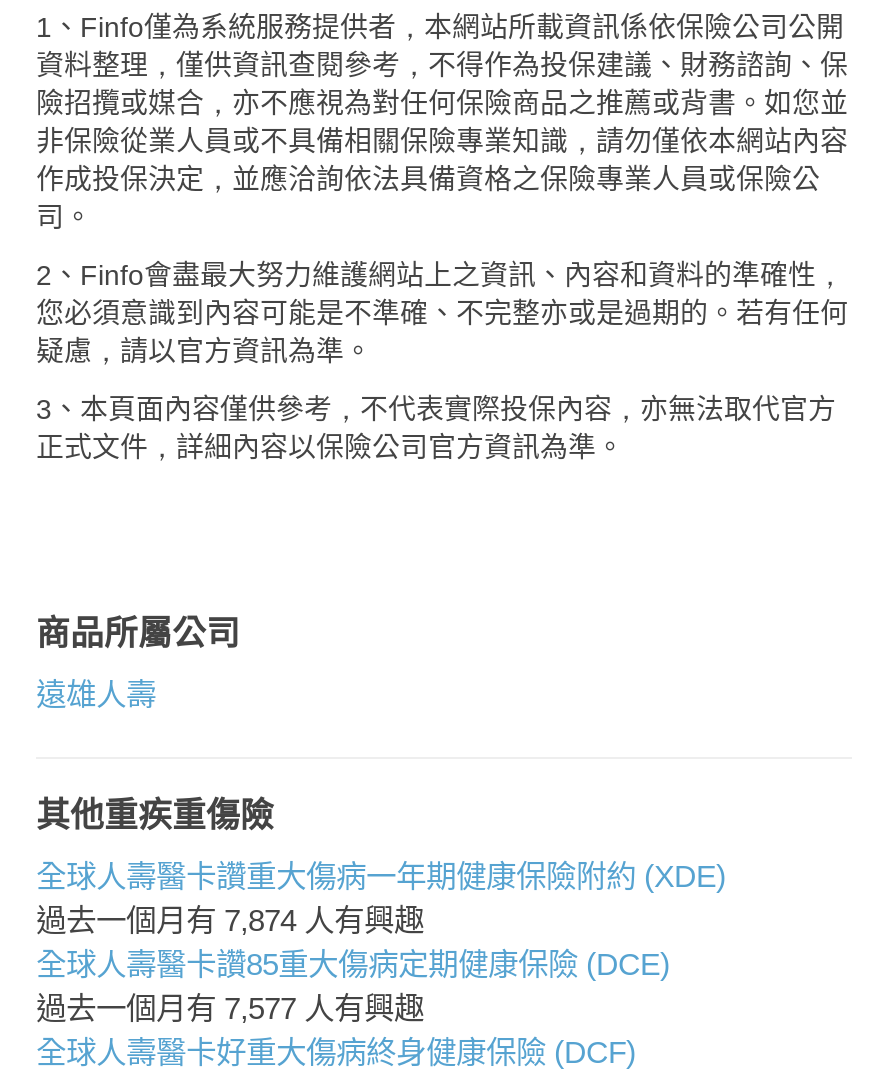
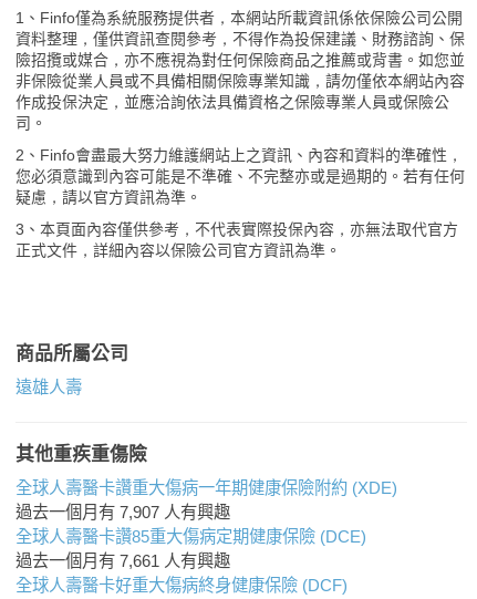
[36,903,424,937] 過去一個月有7,874人有興趣 -> [15,503,230,521] 過去一個月有7,907人有興趣
[36,991,424,1025] 過去一個月有7,577人有興趣 -> [15,551,230,570] 過去一個月有7,661人有興趣

